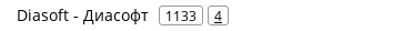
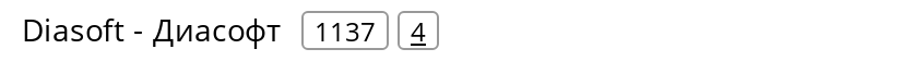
[17,4,222,25] Diasoft - Диасофт 1133 4 -> [22,9,426,50] Diasoft - Диасофт 1137 4

